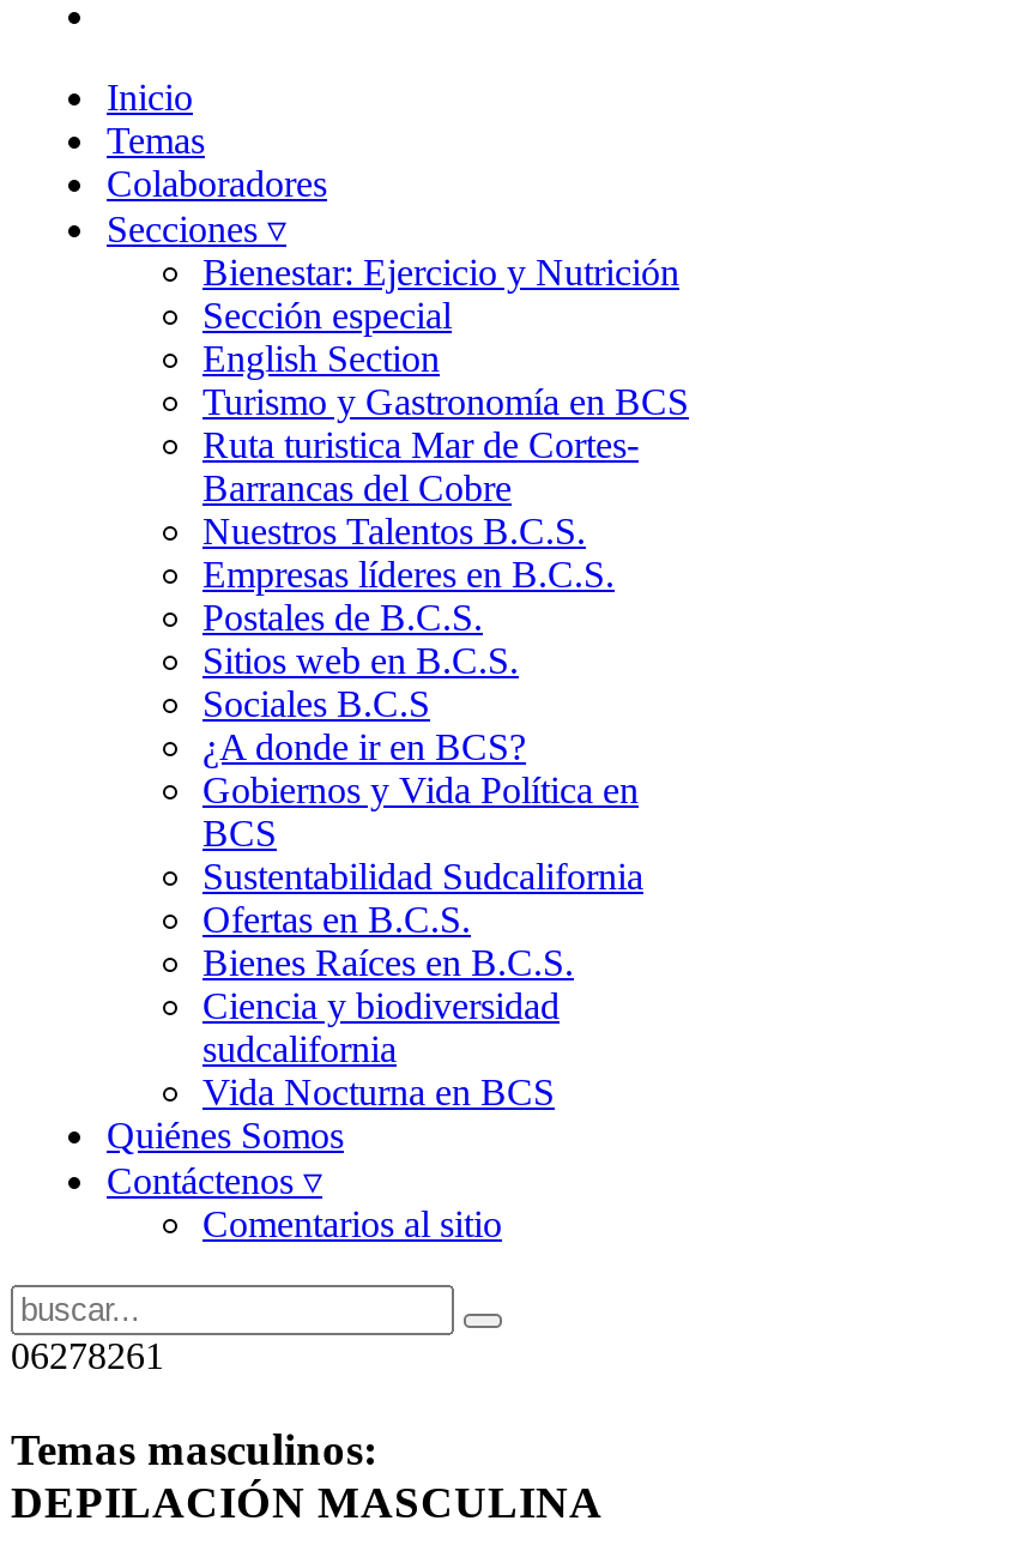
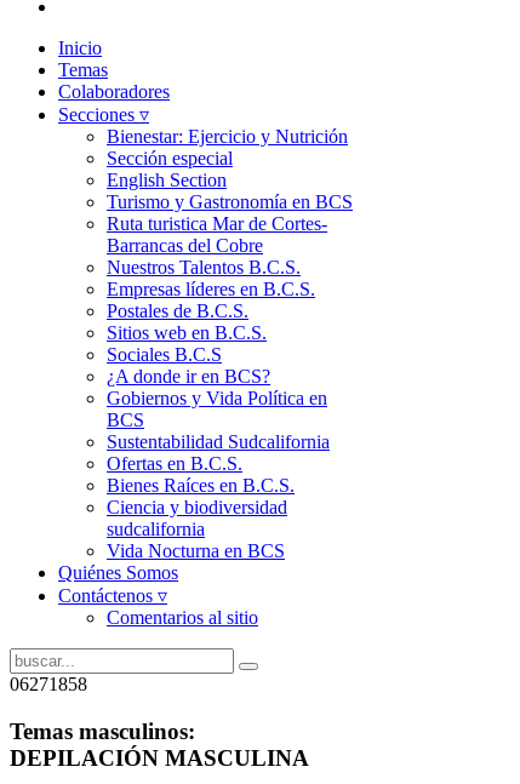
[11,1336,164,1377] 06278261 -> [10,674,87,695] 06271858

